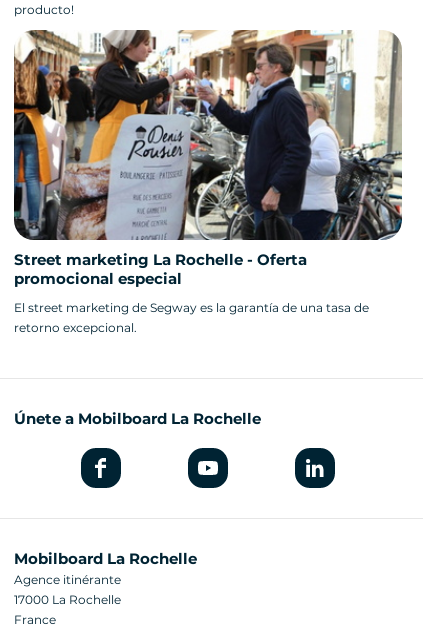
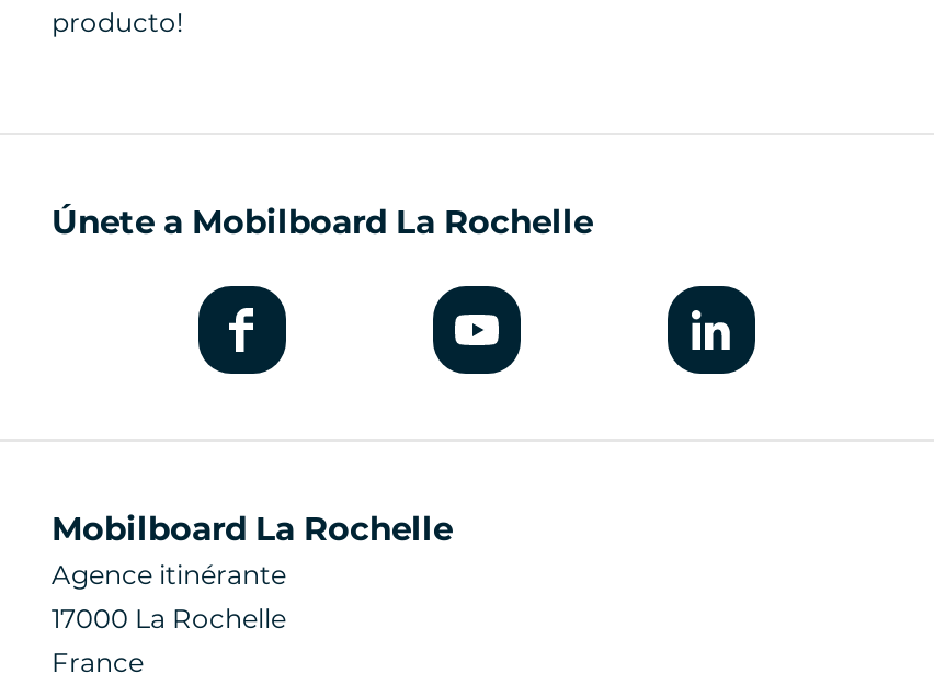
[13,29,403,335] [image] | Street marketing La Rochelle - Oferta | promocional especial | El street marketing de Segway es la garantía de una tasa de | retorno excepcional. -> none

